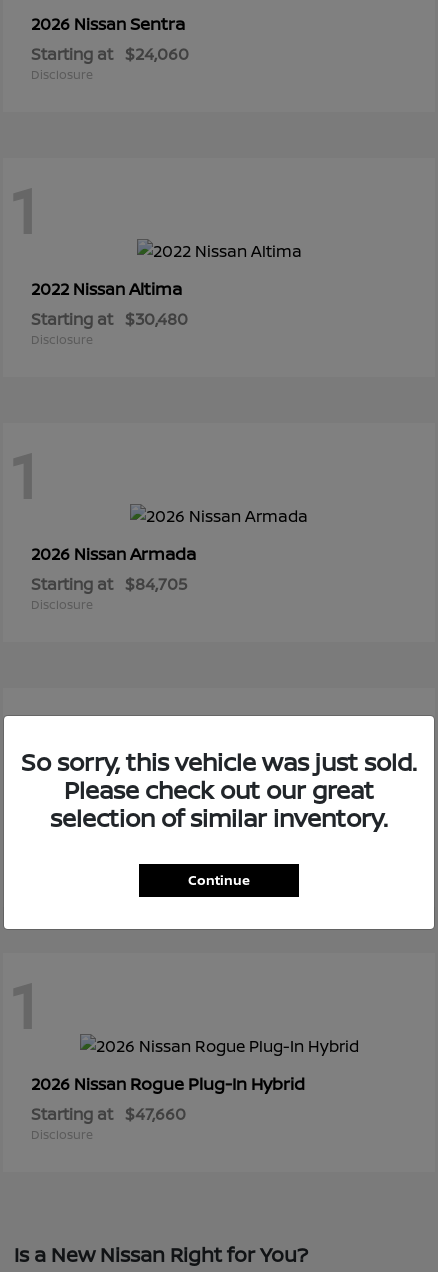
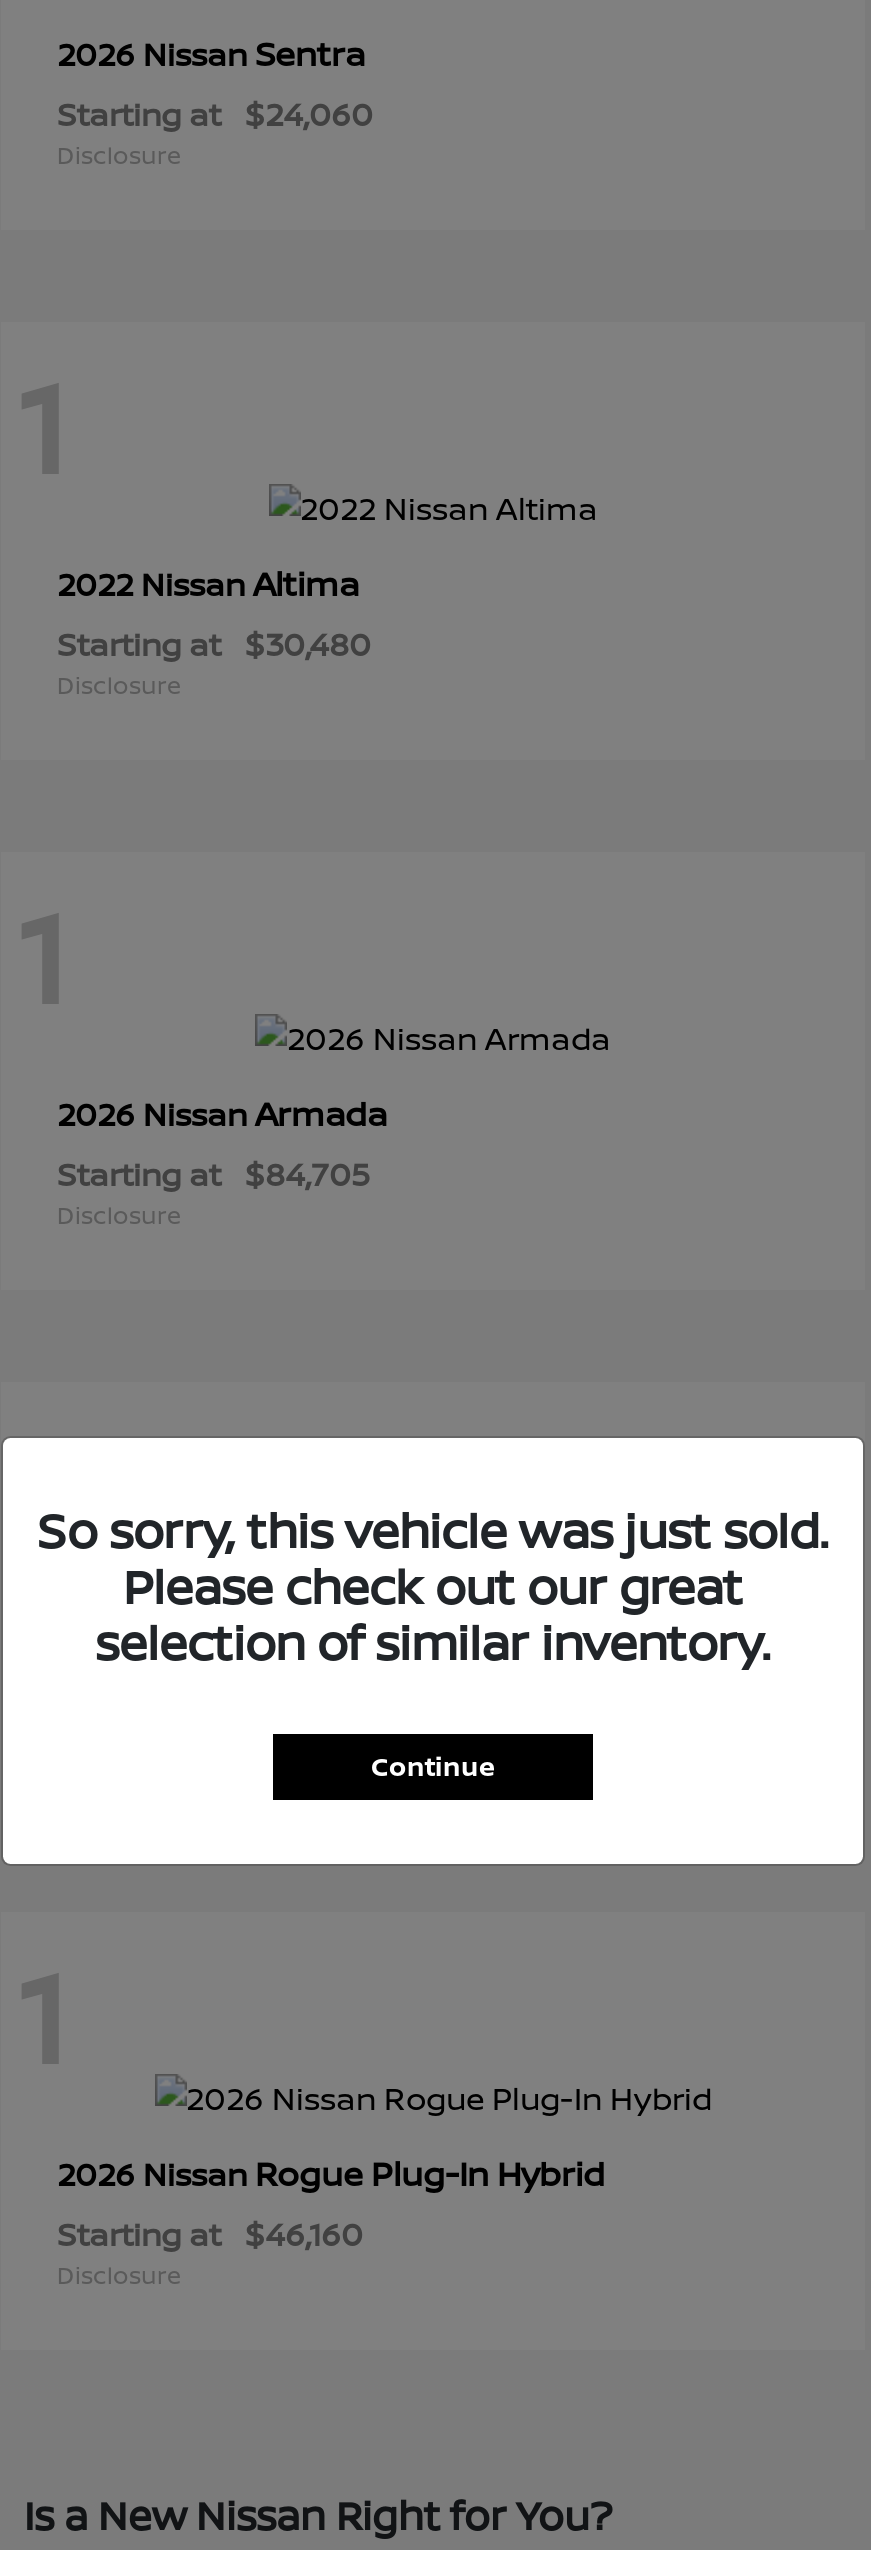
[31,1102,186,1124] Starting at $47,660 -> [57,2211,363,2255] Starting at $46,160

